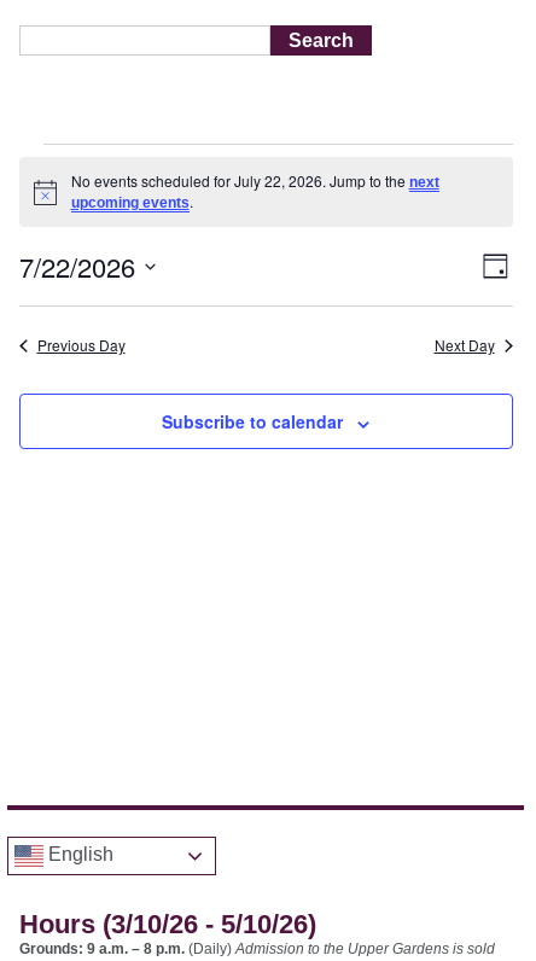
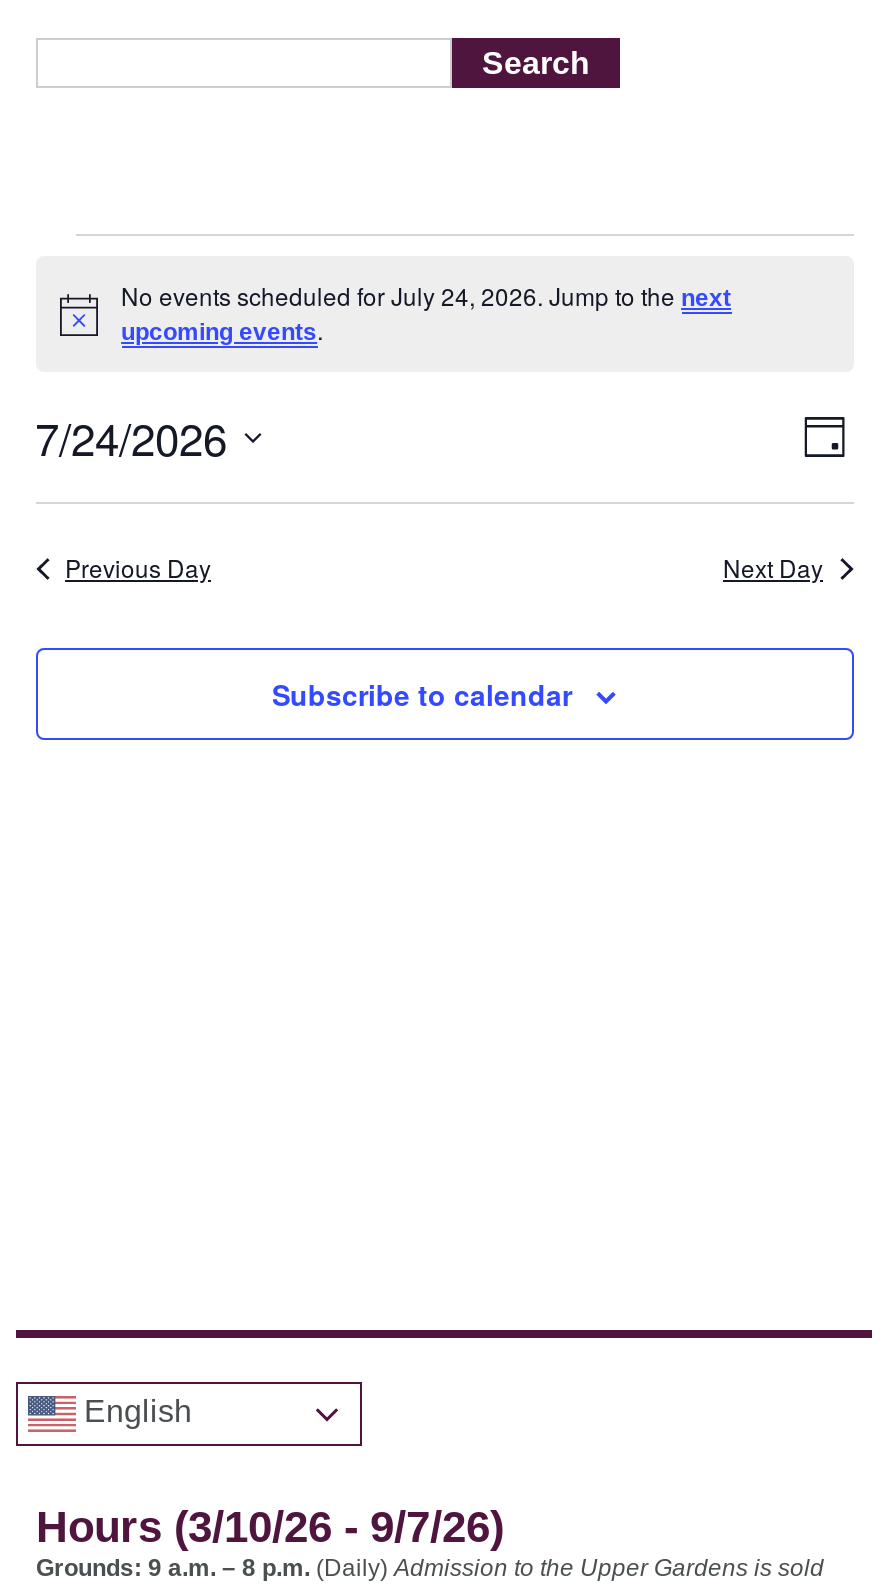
[71,171,439,191] No events scheduled for July 22, 2026. Jump to the next -> [121,279,731,313] No events scheduled for July 24, 2026. Jump to the next
[19,248,135,285] 7/22/2026 -> [35,407,227,469] 7/24/2026
[19,910,316,940] Hours (3/10/26 - 5/10/26) -> [36,1503,504,1553] Hours (3/10/26 - 9/7/26)

